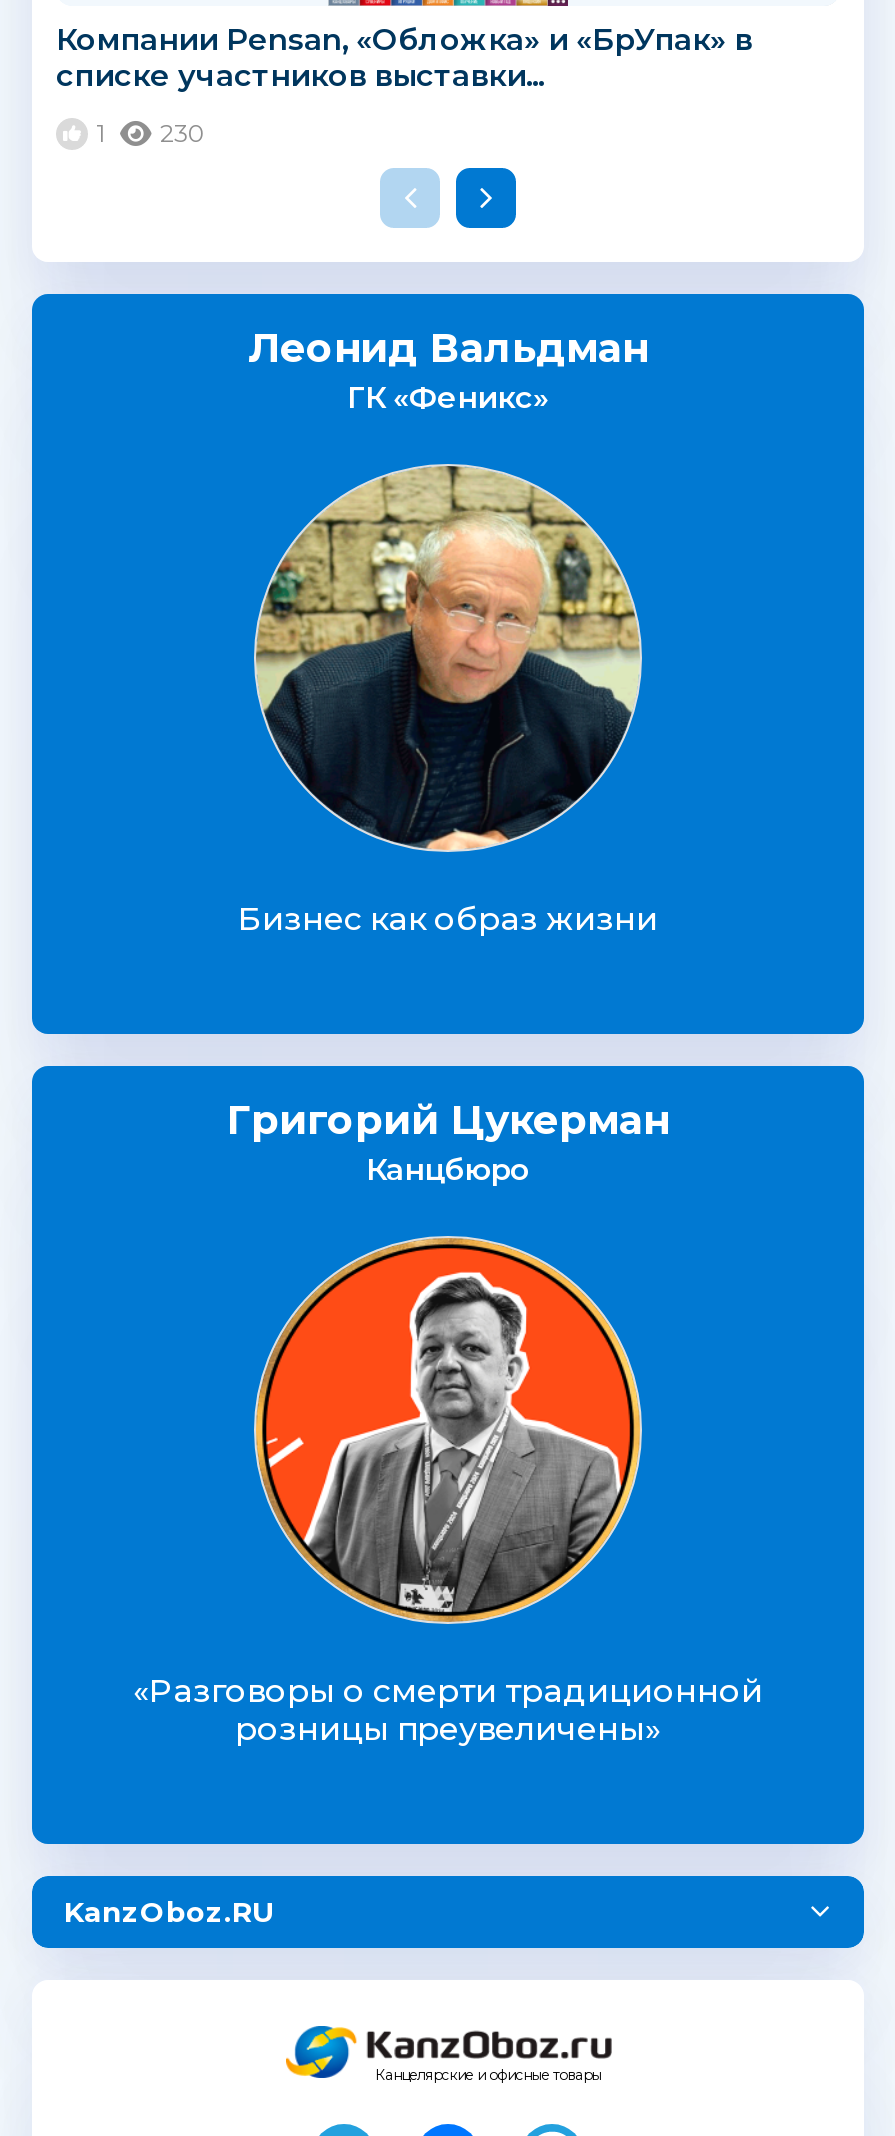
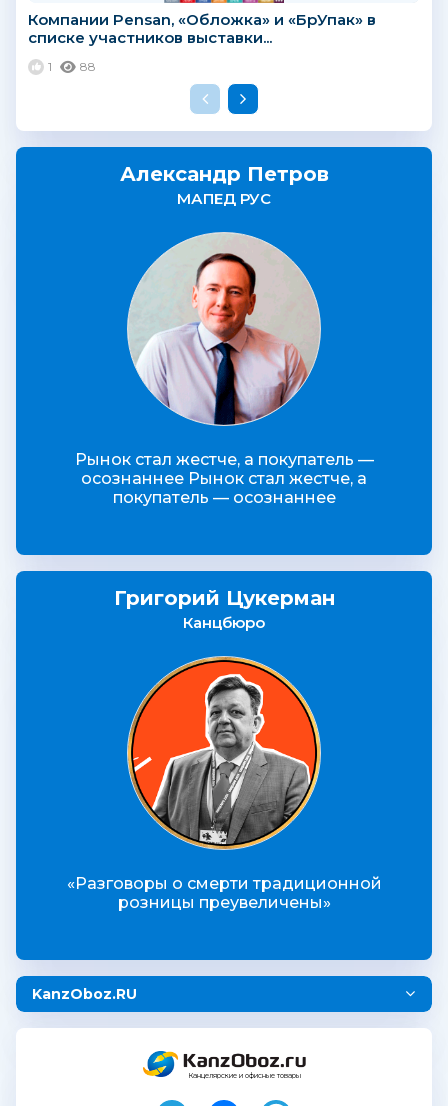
[96,118,206,148] 1 230 -> [48,59,96,74] 1 88
[248,324,648,416] Леонид Вальдман | ГК «Феникс» -> [119,162,328,208] Александр Петров | МАПЕД РУС
[254,464,640,810] [image] -> [127,254,320,426] [image]
[238,900,658,938] Бизнес как образ жизни -> [74,450,373,507] Рынок стал жестче, а покупатель — | осознаннее Рынок стал жестче, а | покупатель — осознаннее

